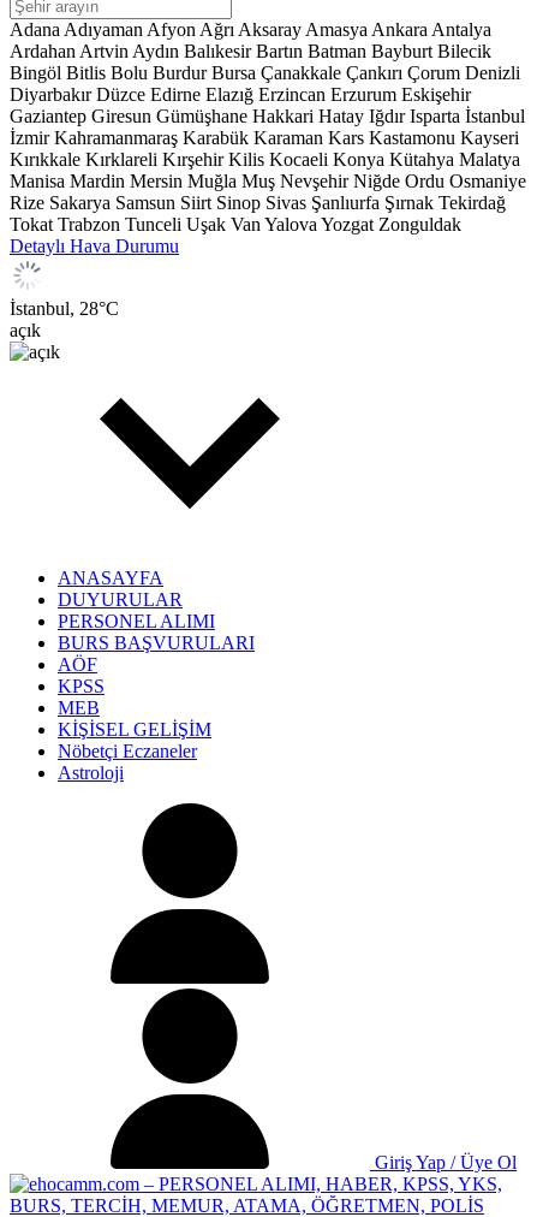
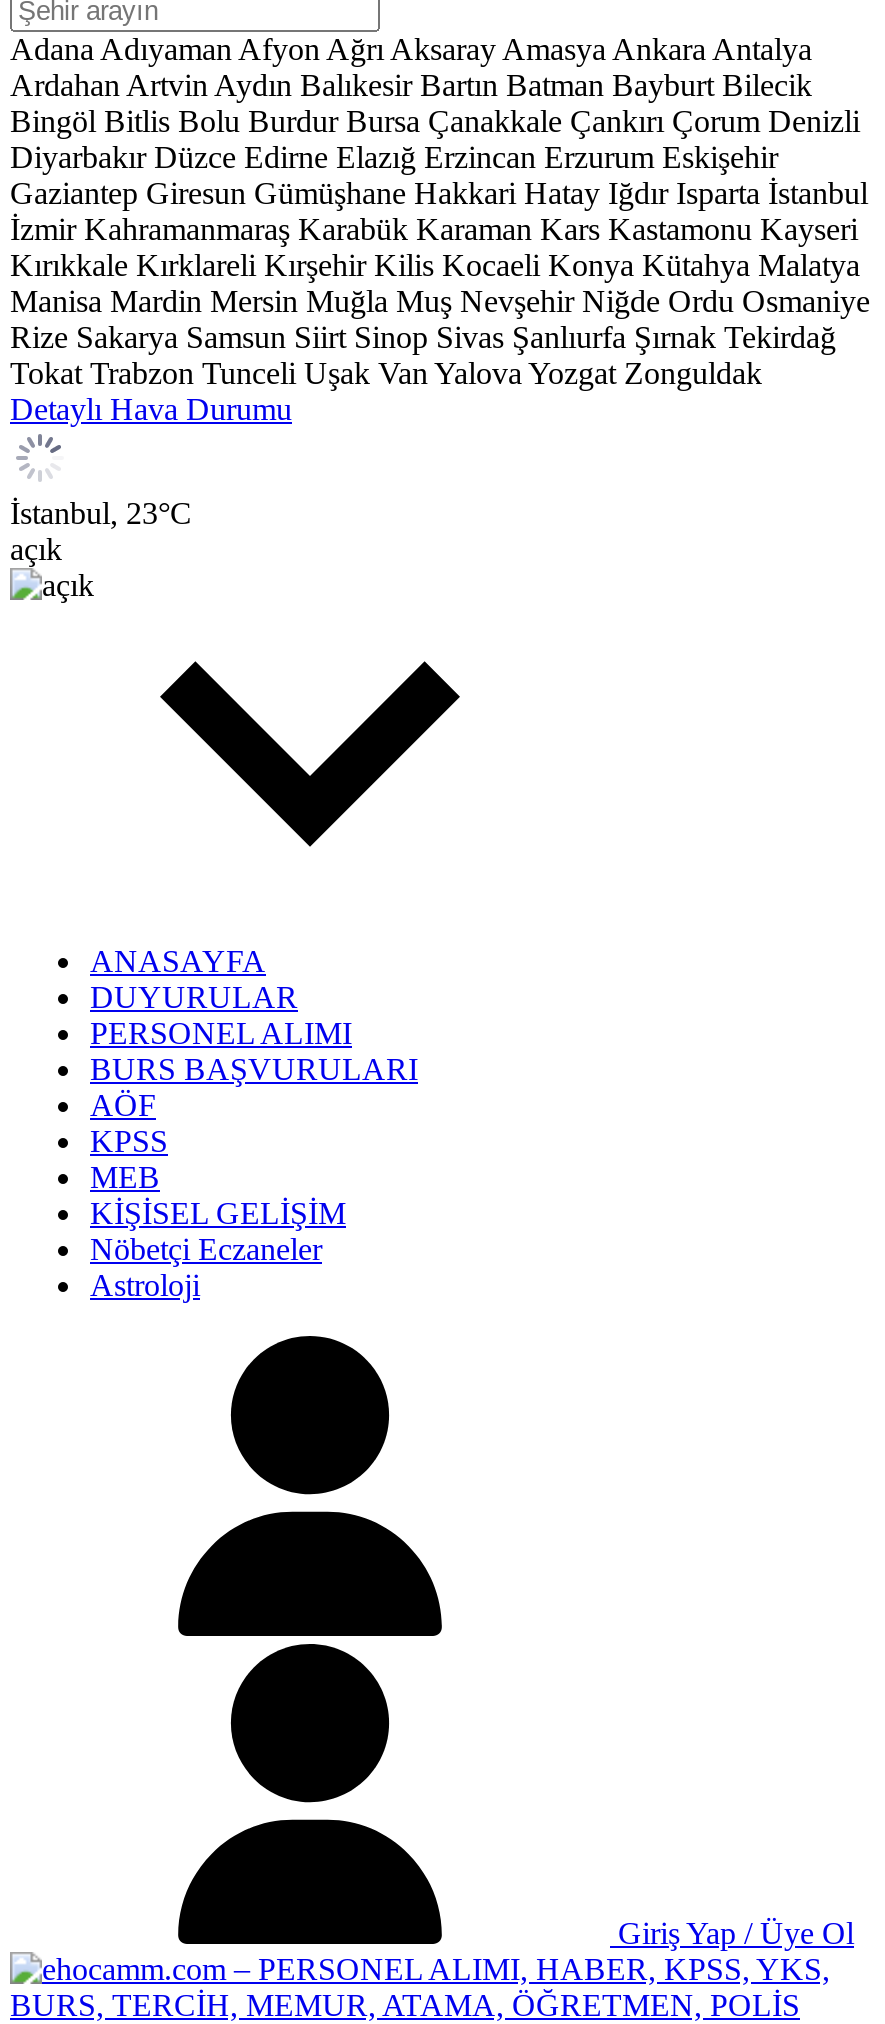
[10,298,119,319] İstanbul, 28°C -> [10,496,192,530] İstanbul, 23°C

